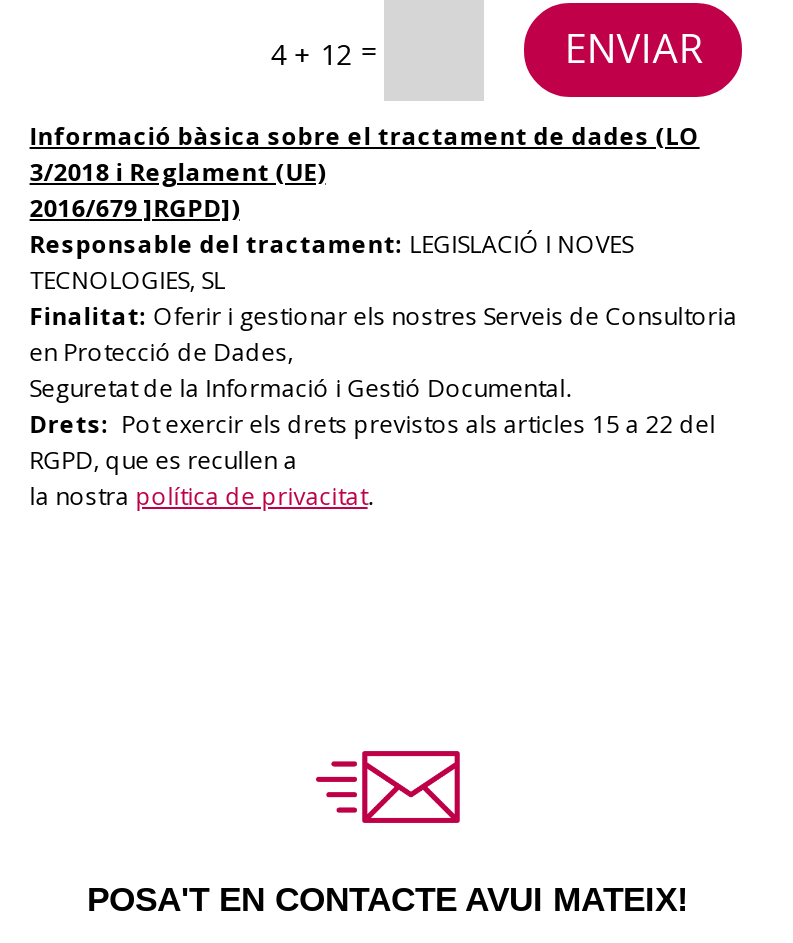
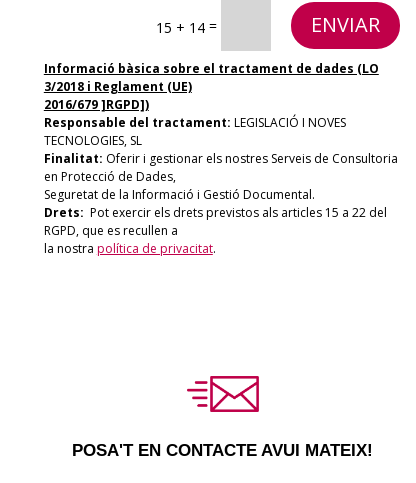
[270,31,384,72] 4 + 12 = -> [156,16,221,37] 15 + 14 =

